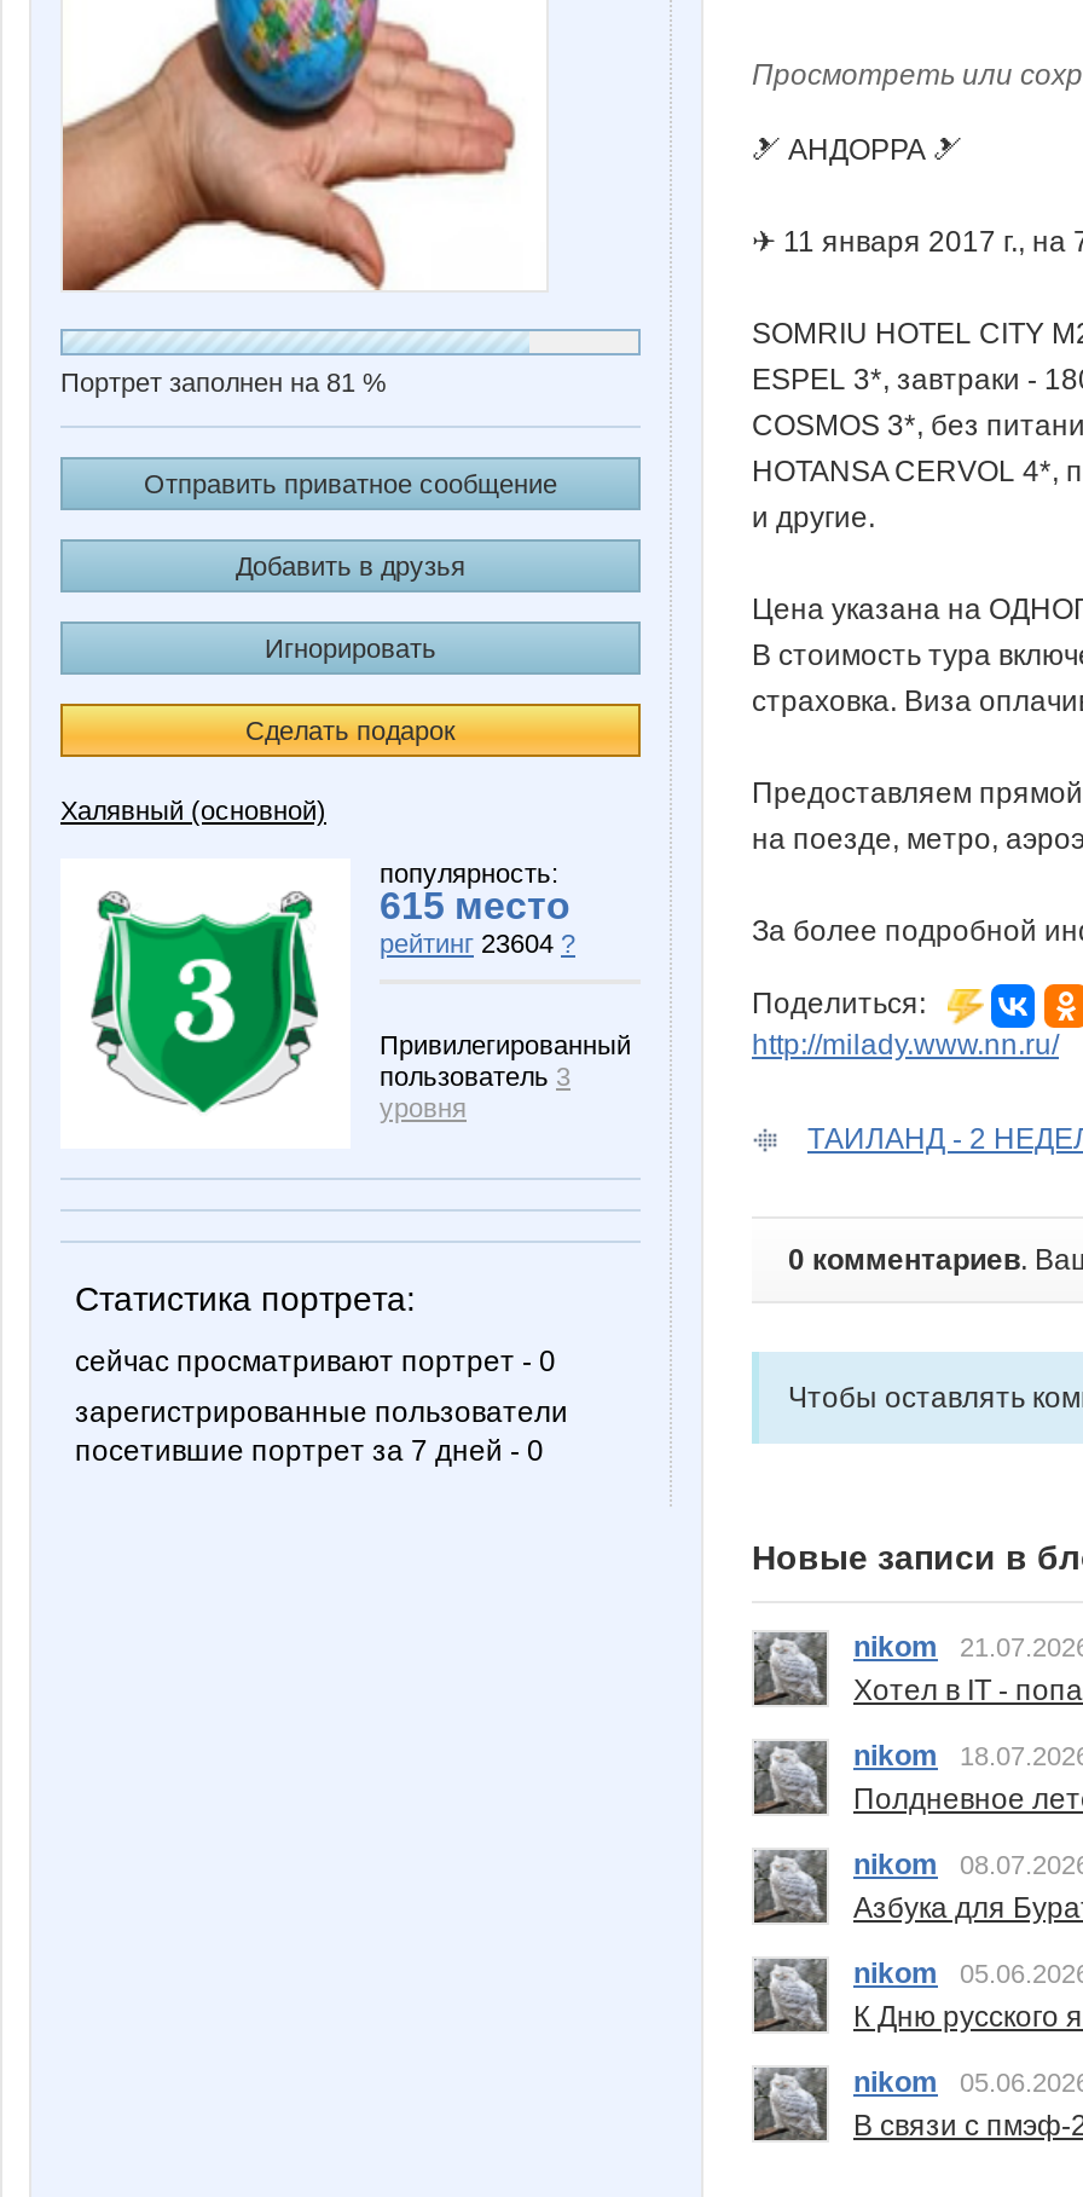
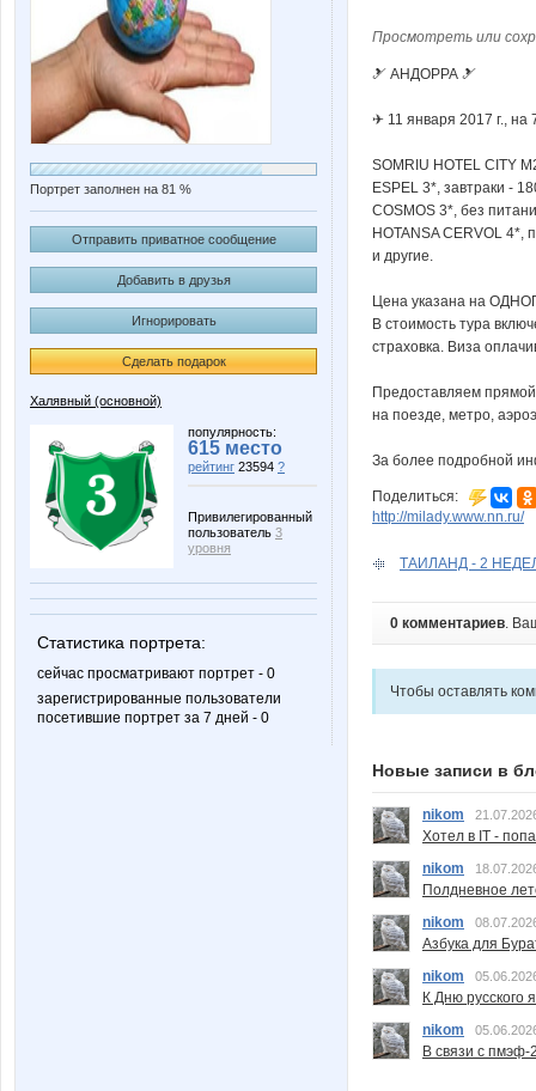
[380,929,575,958] рейтинг 23604? -> [188,459,285,474] рейтинг 23594?

